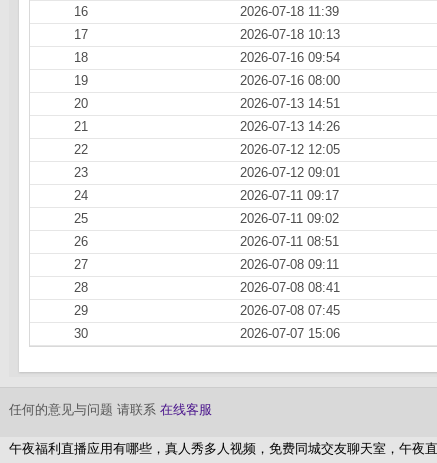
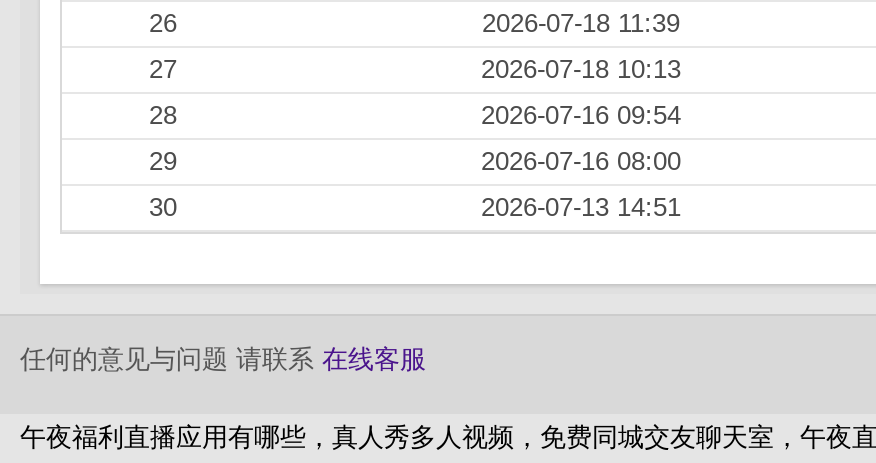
[73,4,87,19] 16 -> [149,8,177,38] 26
[73,27,87,42] 17 -> [149,54,177,84] 27
[73,50,87,65] 18 -> [149,100,177,130] 28
[73,73,87,88] 19 -> [149,146,177,176] 29
[73,96,87,111] 20 -> [149,192,177,222] 30
[73,119,339,341] 21 | 2026-07-13 14:26 | 22 | 2026-07-12 12:05 | 23 | 2026-07-12 09:01 | 24 | 2026-07-11 09:17 | 25 | 2026-07-11 09:02 | 26 | 2026-07-11 08:51 | 27 | 2026-07-08 09:11 | 28 | 2026-07-08 08:41 | 29 | 2026-07-08 07:45 | 30 | 2026-07-07 15:06 -> none

